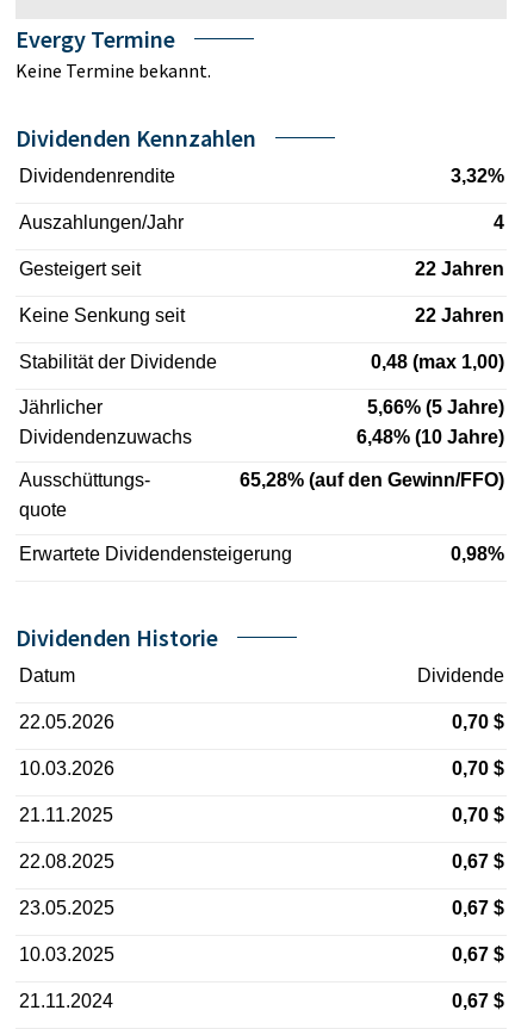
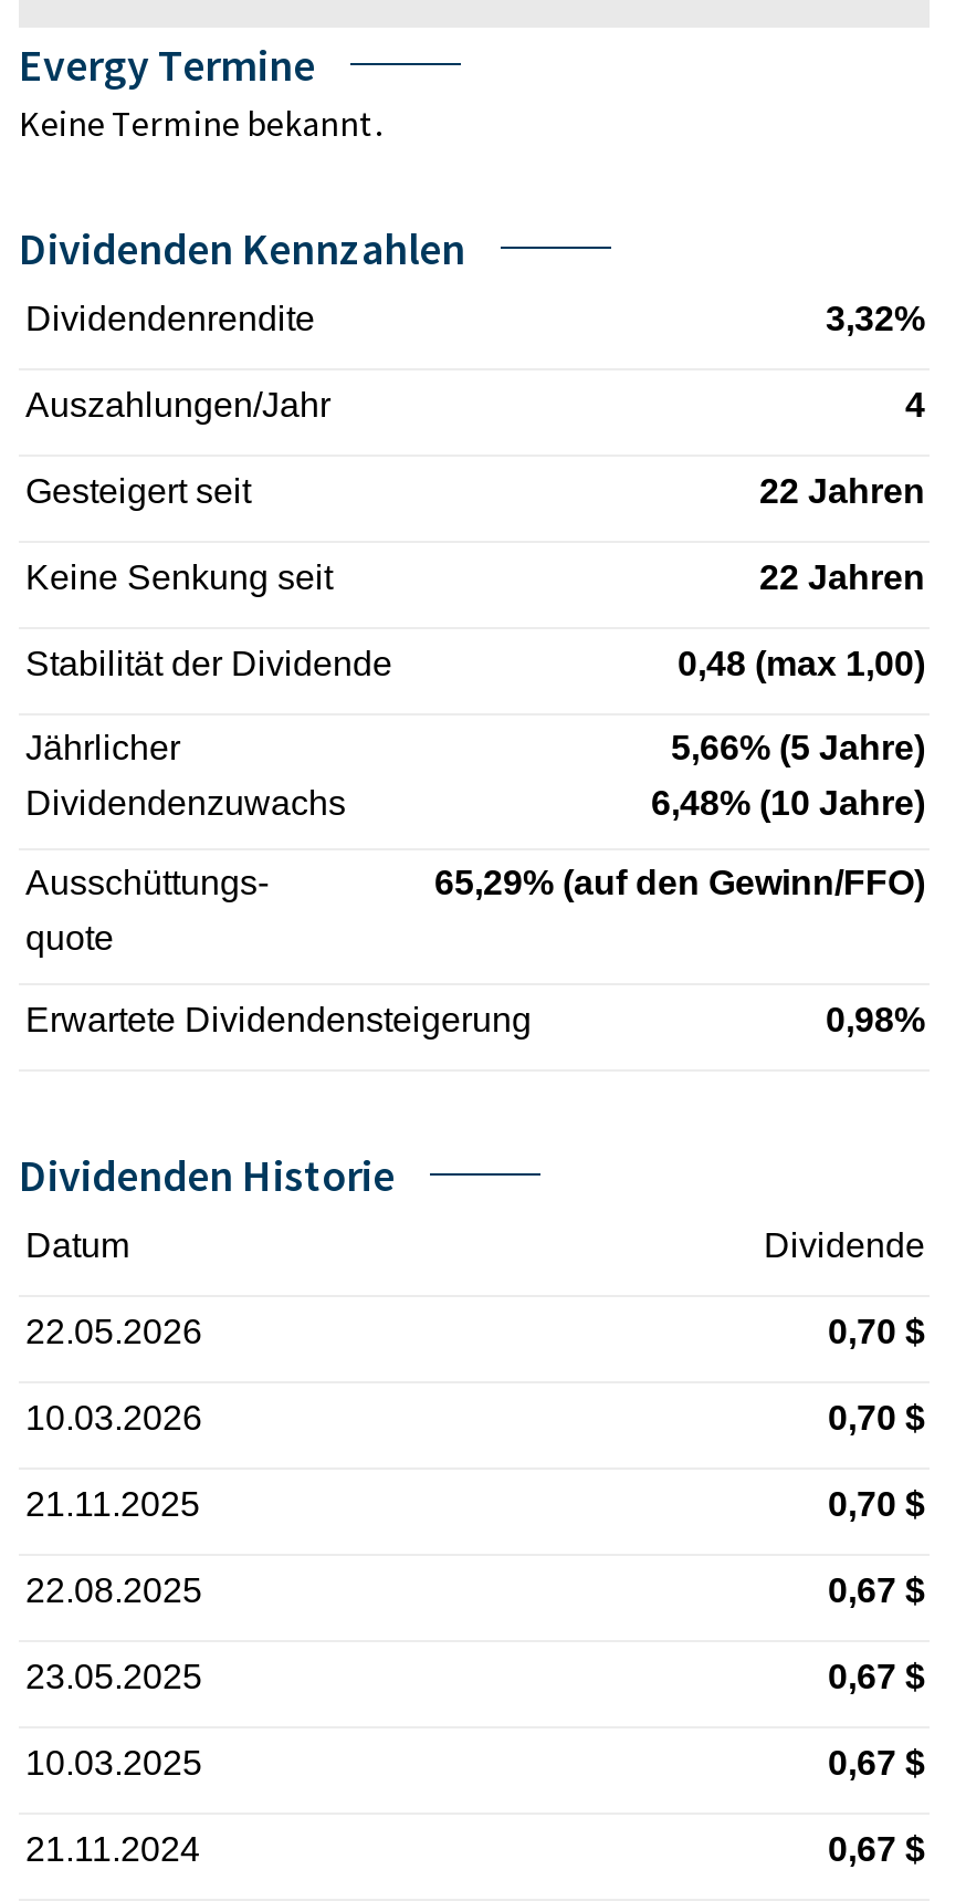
[240,470,504,490] 65,28% (auf den Gewinn/FFO) -> [434,863,925,901] 65,29% (auf den Gewinn/FFO)

